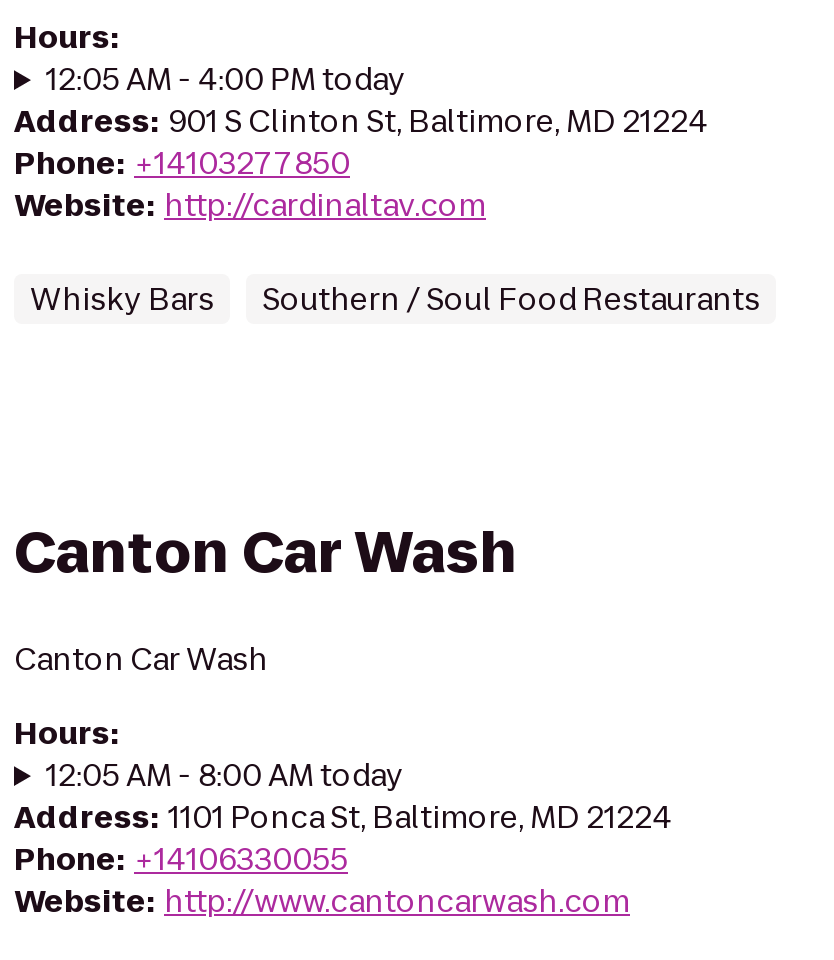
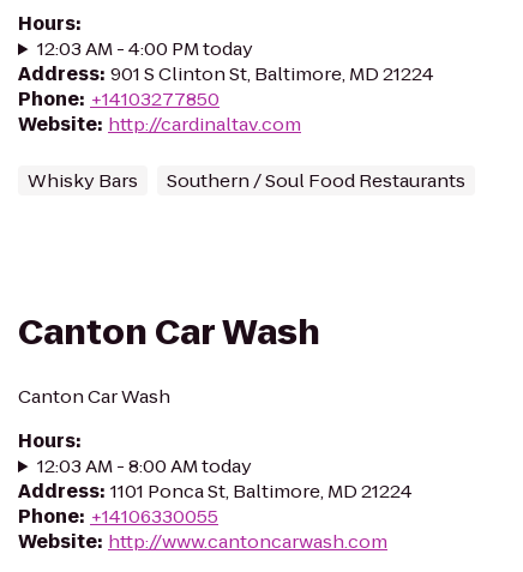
[46,58,406,100] 12:05 AM - 4:00 PM today -> [37,36,253,61] 12:03 AM - 4:00 PM today
[46,754,404,796] 12:05 AM - 8:00 AM today -> [37,453,252,478] 12:03 AM - 8:00 AM today

